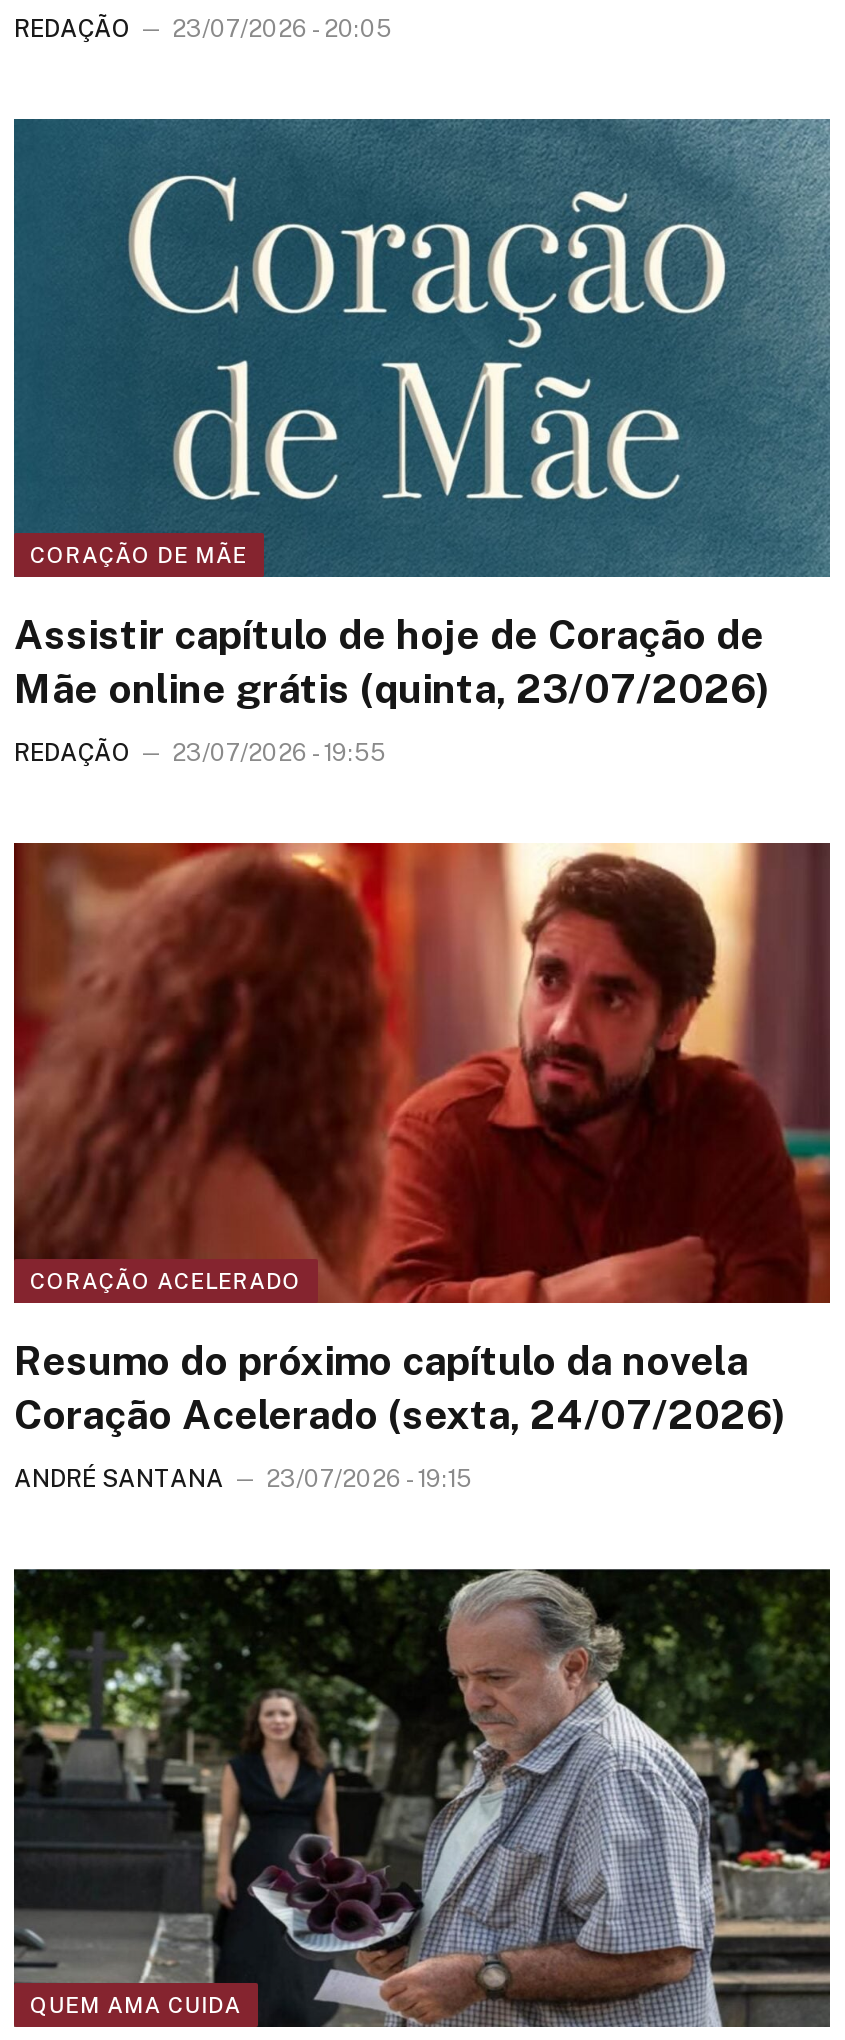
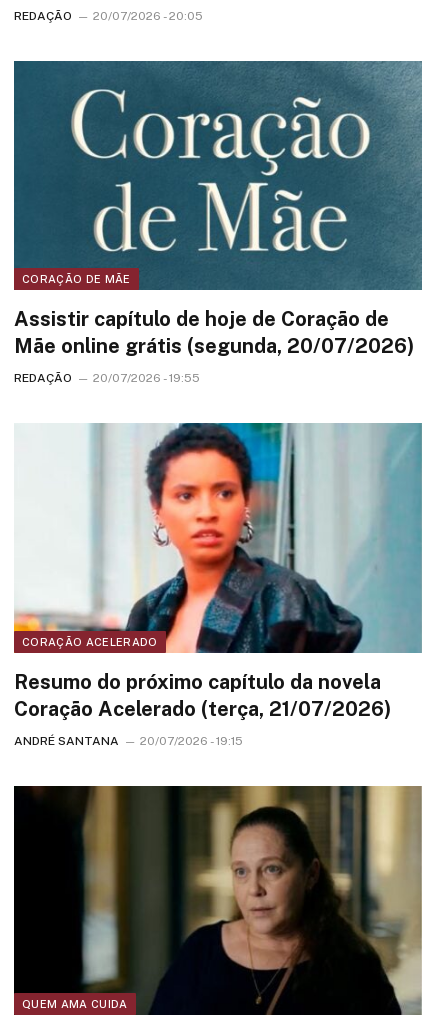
[14,14,392,42] REDAÇÃO 23/07/2026 - 20:05 -> [14,8,203,22] REDAÇÃO 20/07/2026 - 20:05
[14,665,770,713] Mãe online grátis (quinta, 23/07/2026) -> [14,334,414,358] Mãe online grátis (segunda, 20/07/2026)
[14,739,386,767] REDAÇÃO 23/07/2026 - 19:55 -> [14,371,200,385] REDAÇÃO 20/07/2026 - 19:55
[12,841,832,1305] [image] -> [13,422,423,654] [image]
[14,1390,786,1438] Coração Acelerado (sexta, 24/07/2026) -> [14,696,391,720] Coração Acelerado (terça, 21/07/2026)
[14,1464,472,1492] ANDRÉ SANTANA 23/07/2026 - 19:15 -> [14,733,243,747] ANDRÉ SANTANA 20/07/2026 - 19:15
[12,1567,832,2029] [image] -> [13,785,422,1016] [image]

